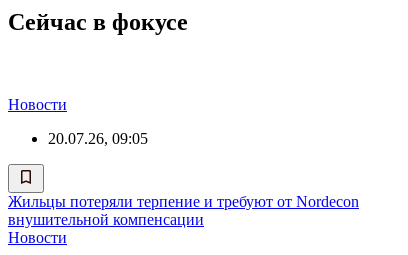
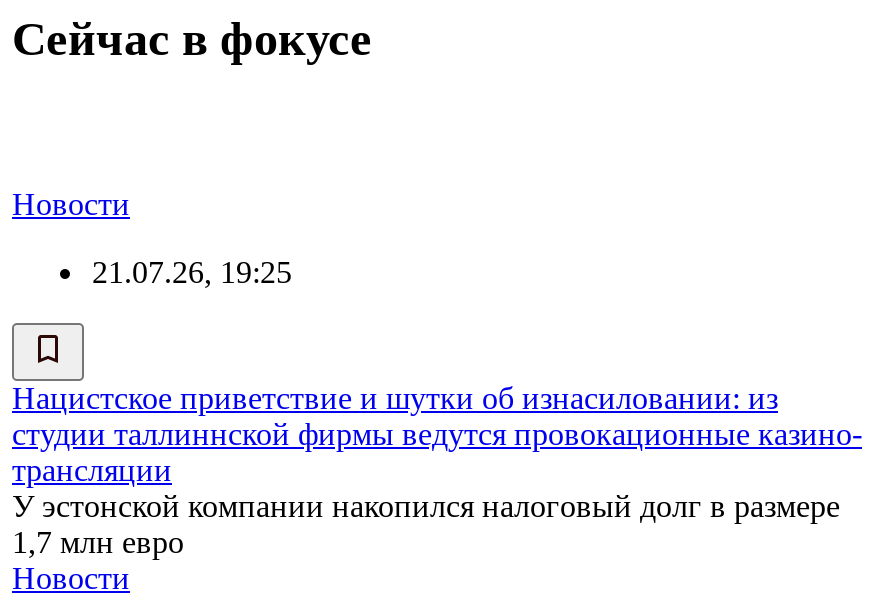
[48,130,148,147] 20.07.26, 09:05 -> [92,255,292,289] 21.07.26, 19:25
[8,193,359,228] Жильцы потеряли терпение и требуют от Nordecon | внушительной компенсации -> [12,381,862,559] Нацистское приветствие и шутки об изнасиловании: из | студии таллиннской фирмы ведутся провокационные казино- | трансляции | У эстонской компании накопился налоговый долг в размере | 1,7 млн евро

